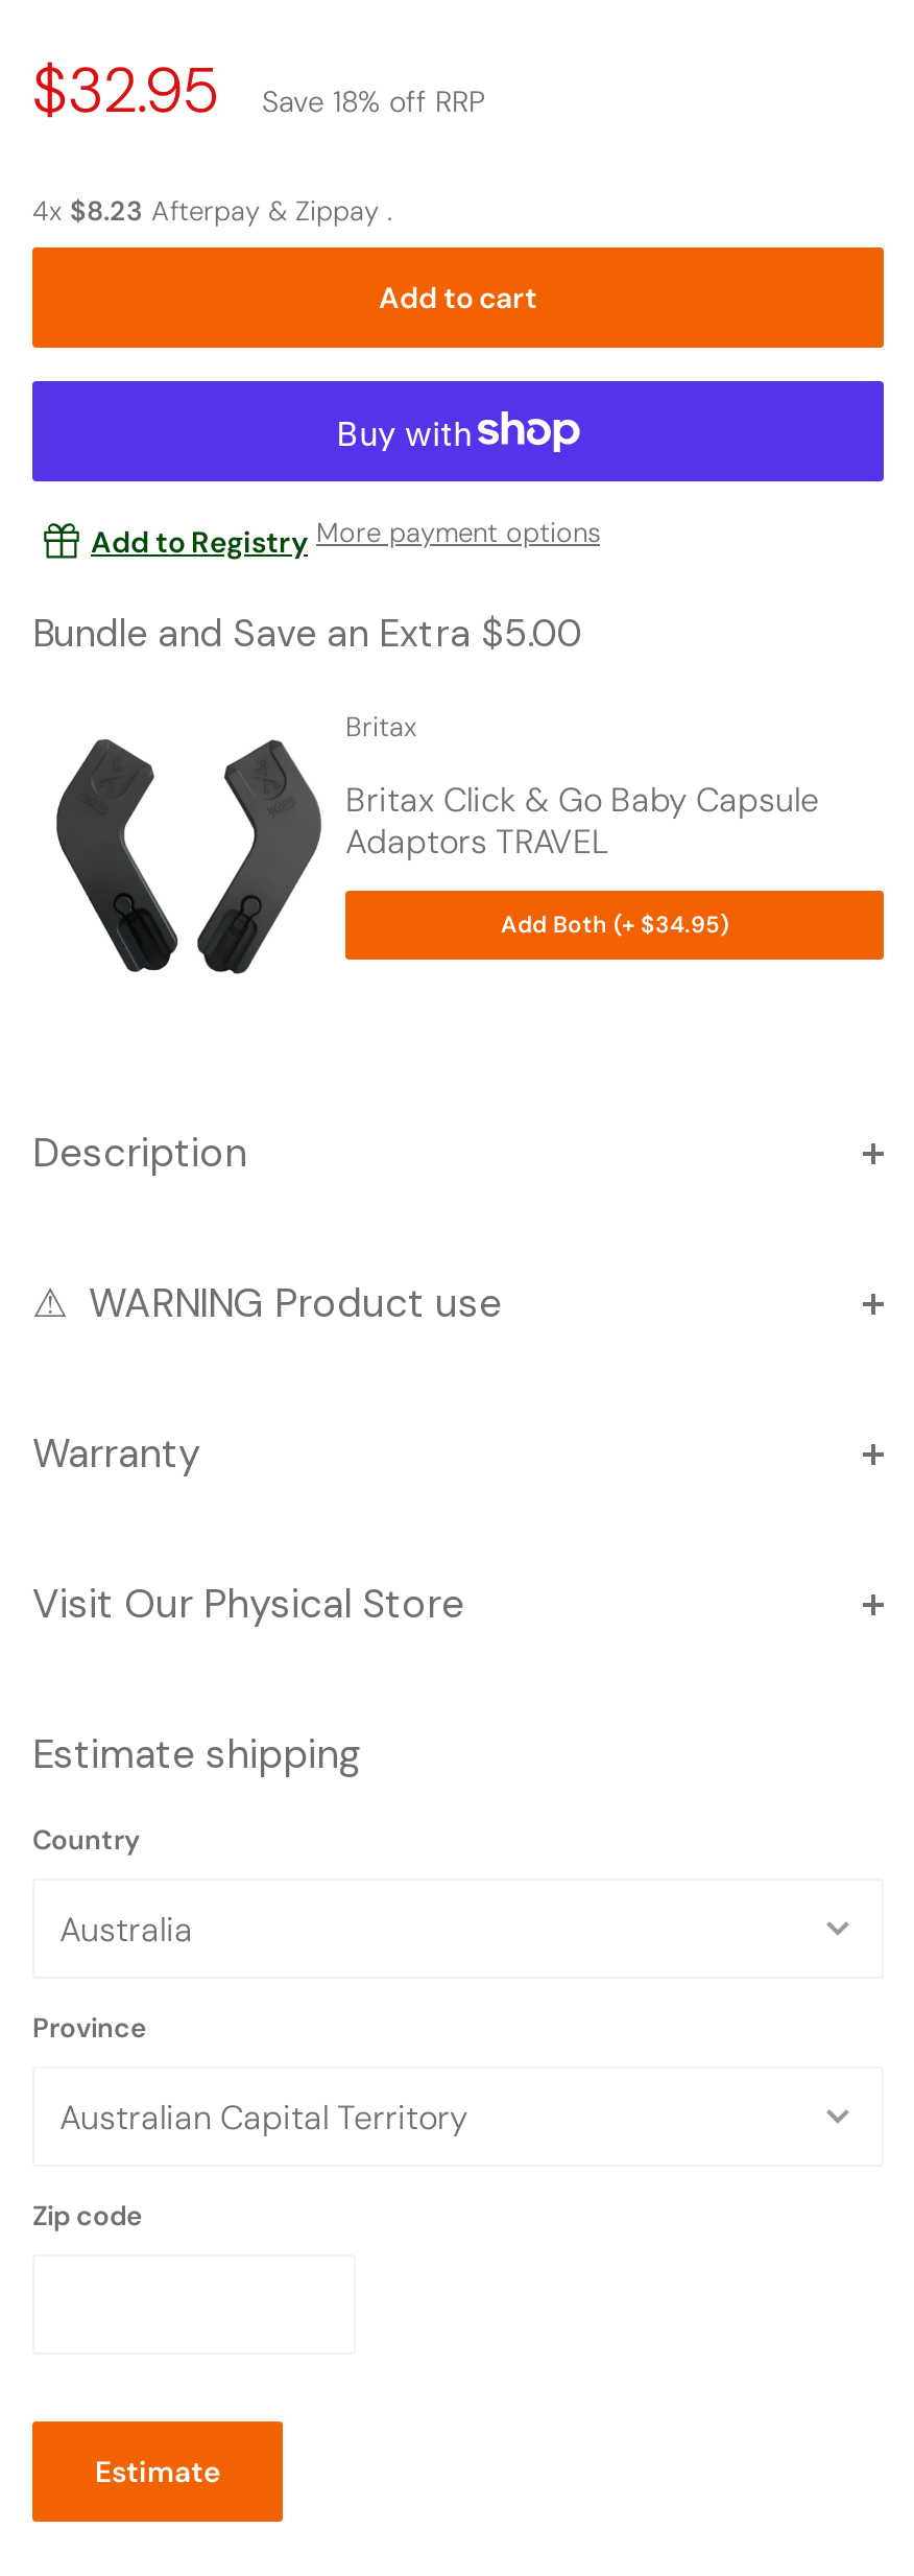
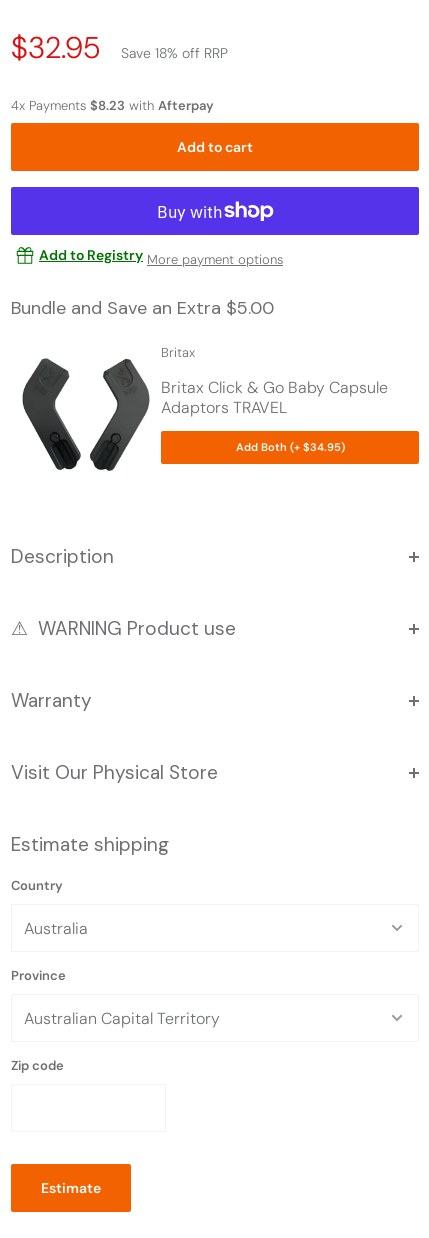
[32,193,393,229] 4x $8.23 Afterpay & Zippay . -> [11,97,214,114] 4x Payments $8.23 with Afterpay

